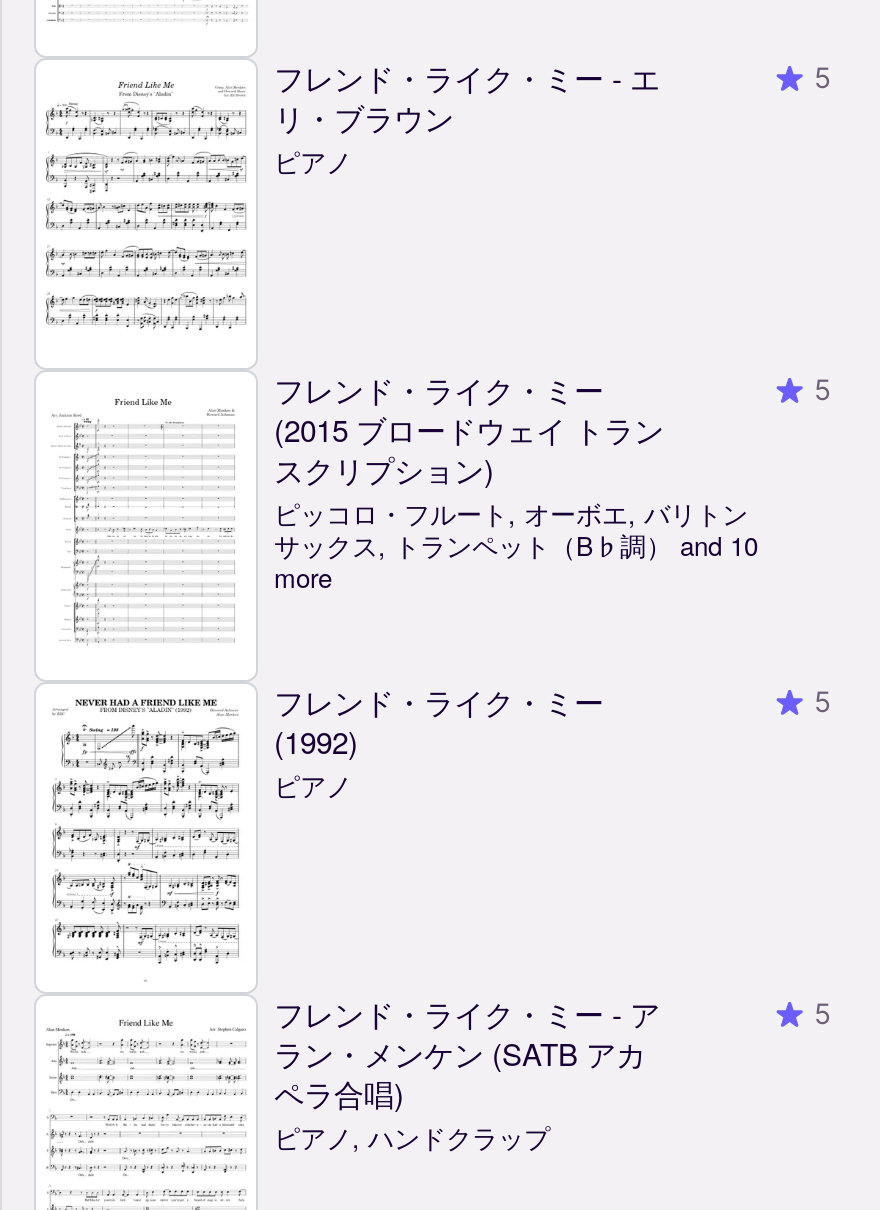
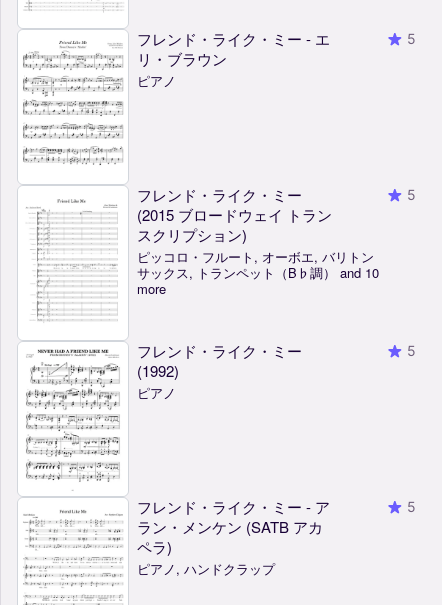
[274,1072,404,1114] ペラ合唱) -> [137,536,172,557] ペラ)

